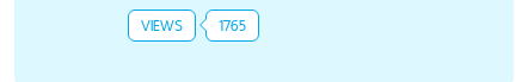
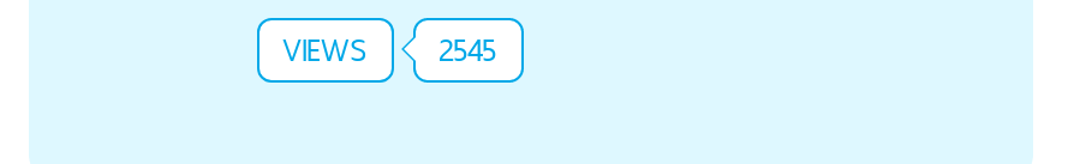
[141,11,246,37] VIEWS 1765 -> [283,22,497,74] VIEWS 2545

